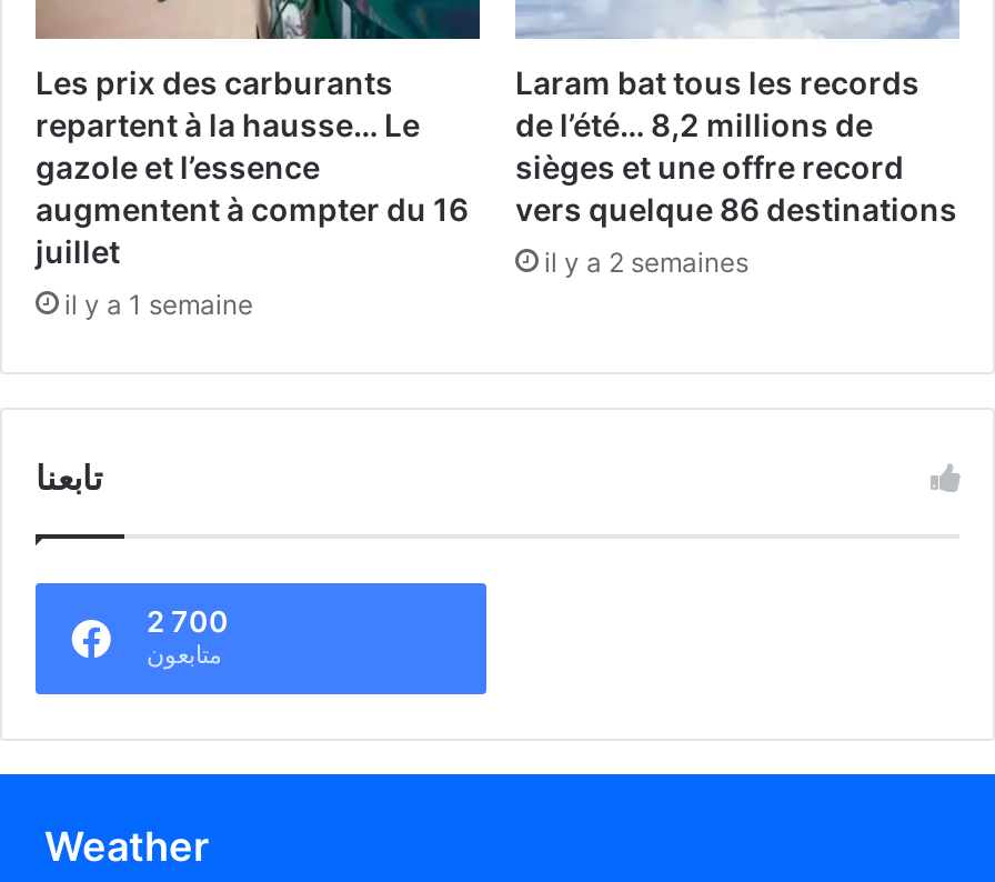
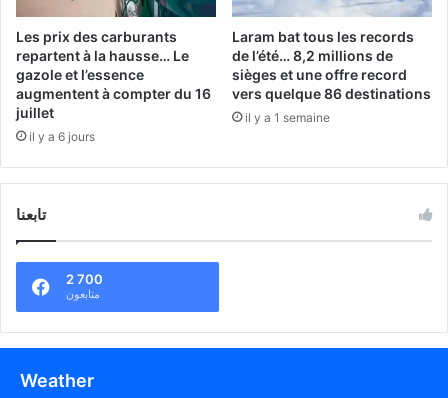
[544,245,748,278] il y a 2 semaines -> [245,110,330,125] il y a 1 semaine
[64,287,253,320] il y a 1 semaine -> [29,129,95,144] il y a 6 jours

